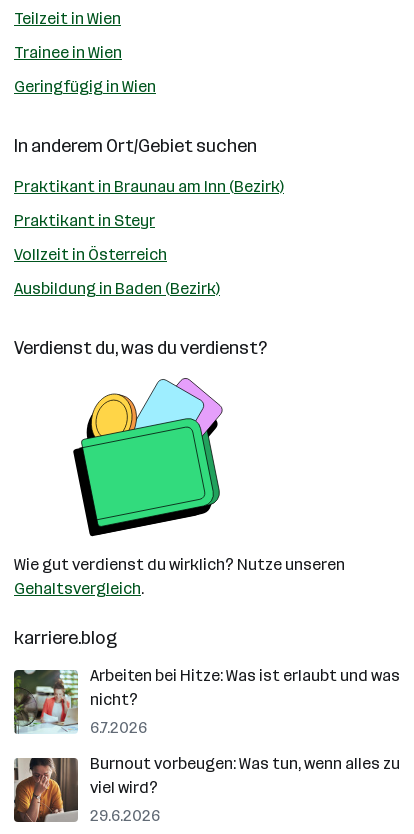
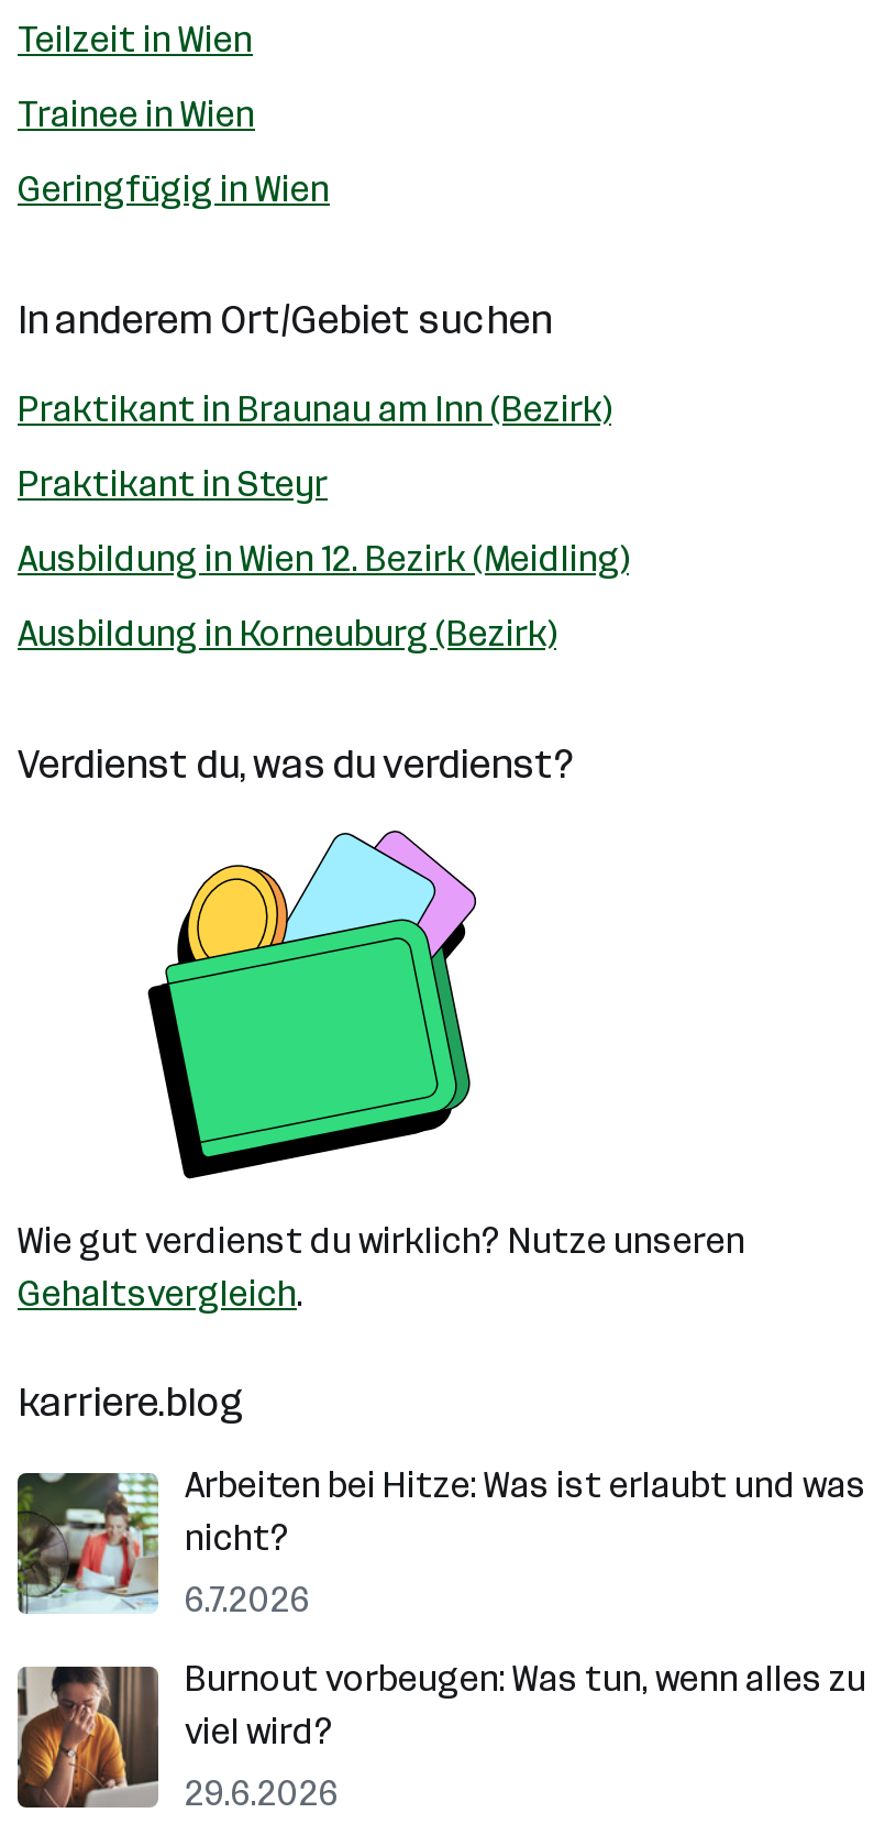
[14,245,167,264] Vollzeit in Österreich -> [18,538,629,580] Ausbildung in Wien 12. Bezirk (Meidling)
[14,279,220,298] Ausbildung in Baden (Bezirk) -> [18,613,556,655] Ausbildung in Korneuburg (Bezirk)

